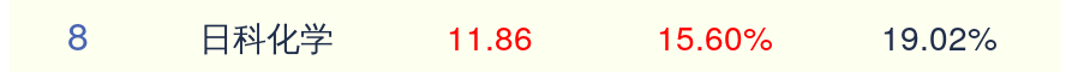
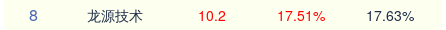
[199,12,996,60] 日科化学 | 11.86 | 15.60% | 19.02% -> [87,5,413,25] 龙源技术 | 10.2 | 17.51% | 17.63%

